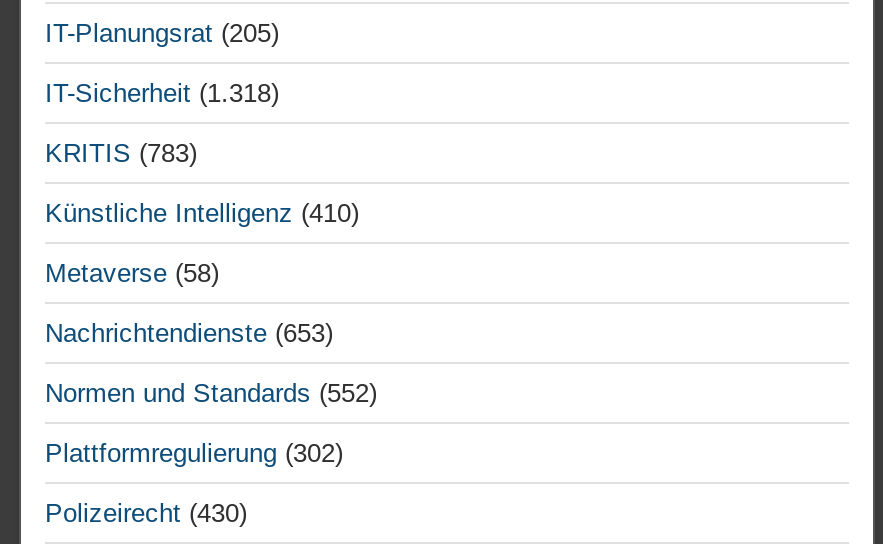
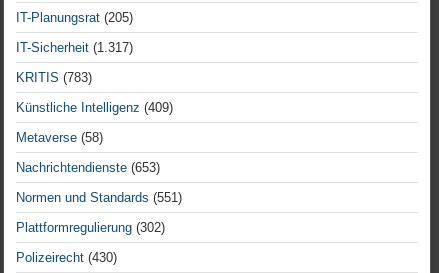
[45,78,279,108] IT-Sicherheit (1.318) -> [16,40,133,55] IT-Sicherheit (1.317)
[45,198,359,228] Künstliche Intelligenz (410) -> [16,100,173,115] Künstliche Intelligenz (409)
[45,378,377,408] Normen und Standards (552) -> [16,190,182,205] Normen und Standards (551)

